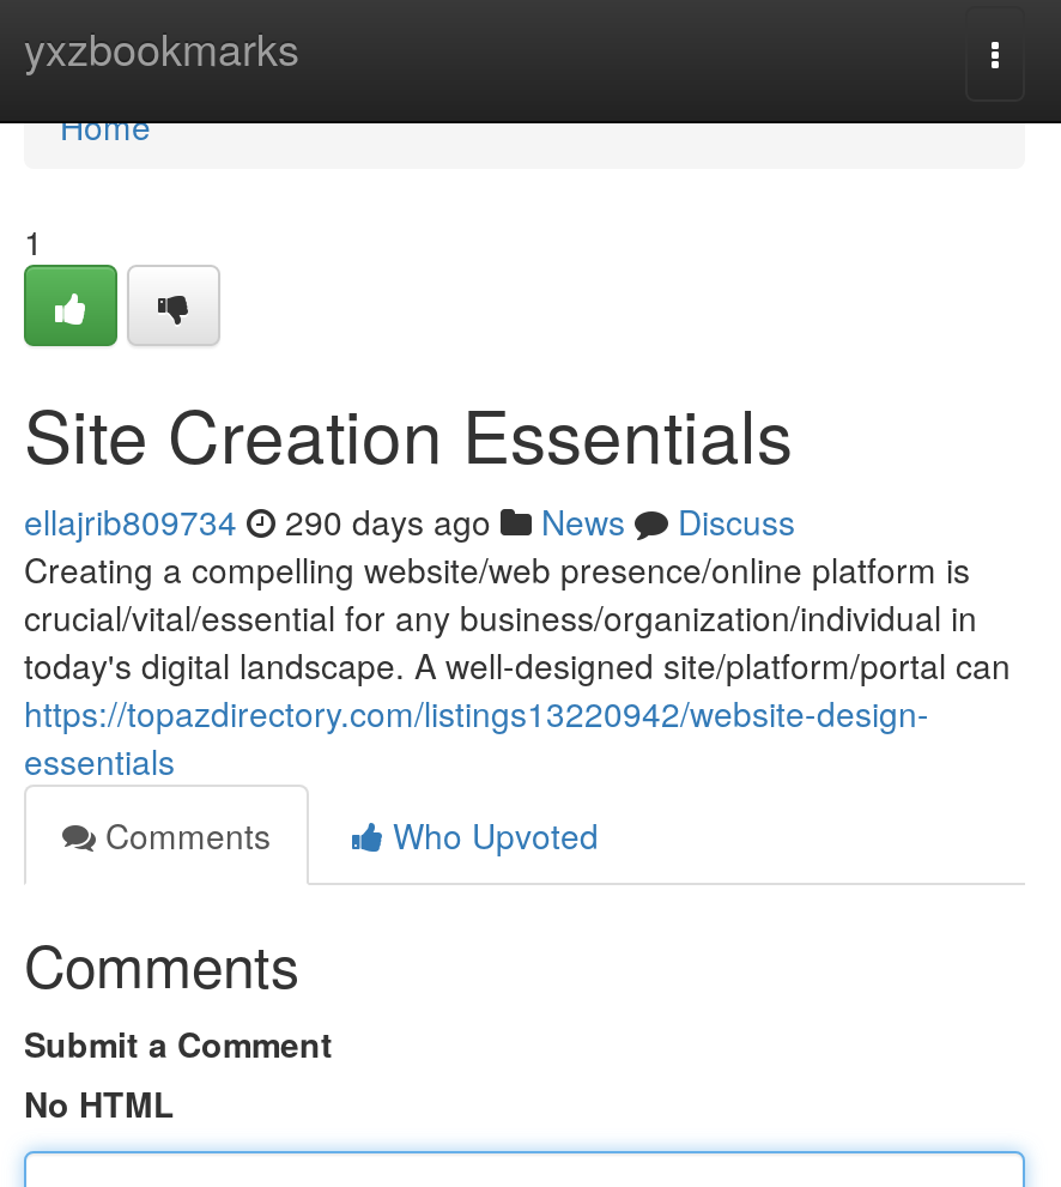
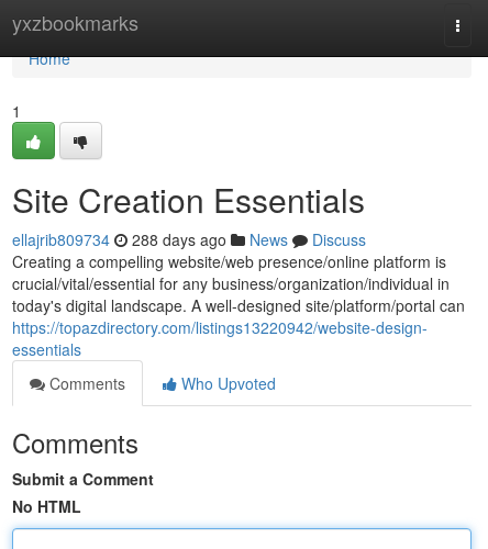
[24,497,795,545] ellajrib809734 290 days ago News Discuss -> [12,228,366,250] ellajrib809734 288 days ago News Discuss

